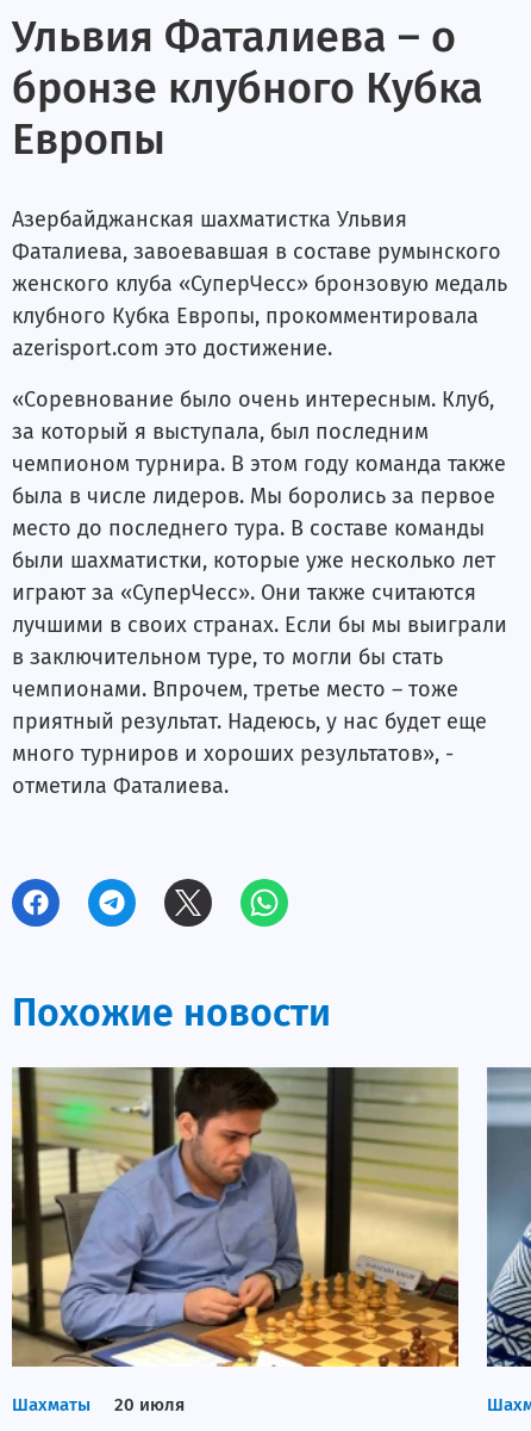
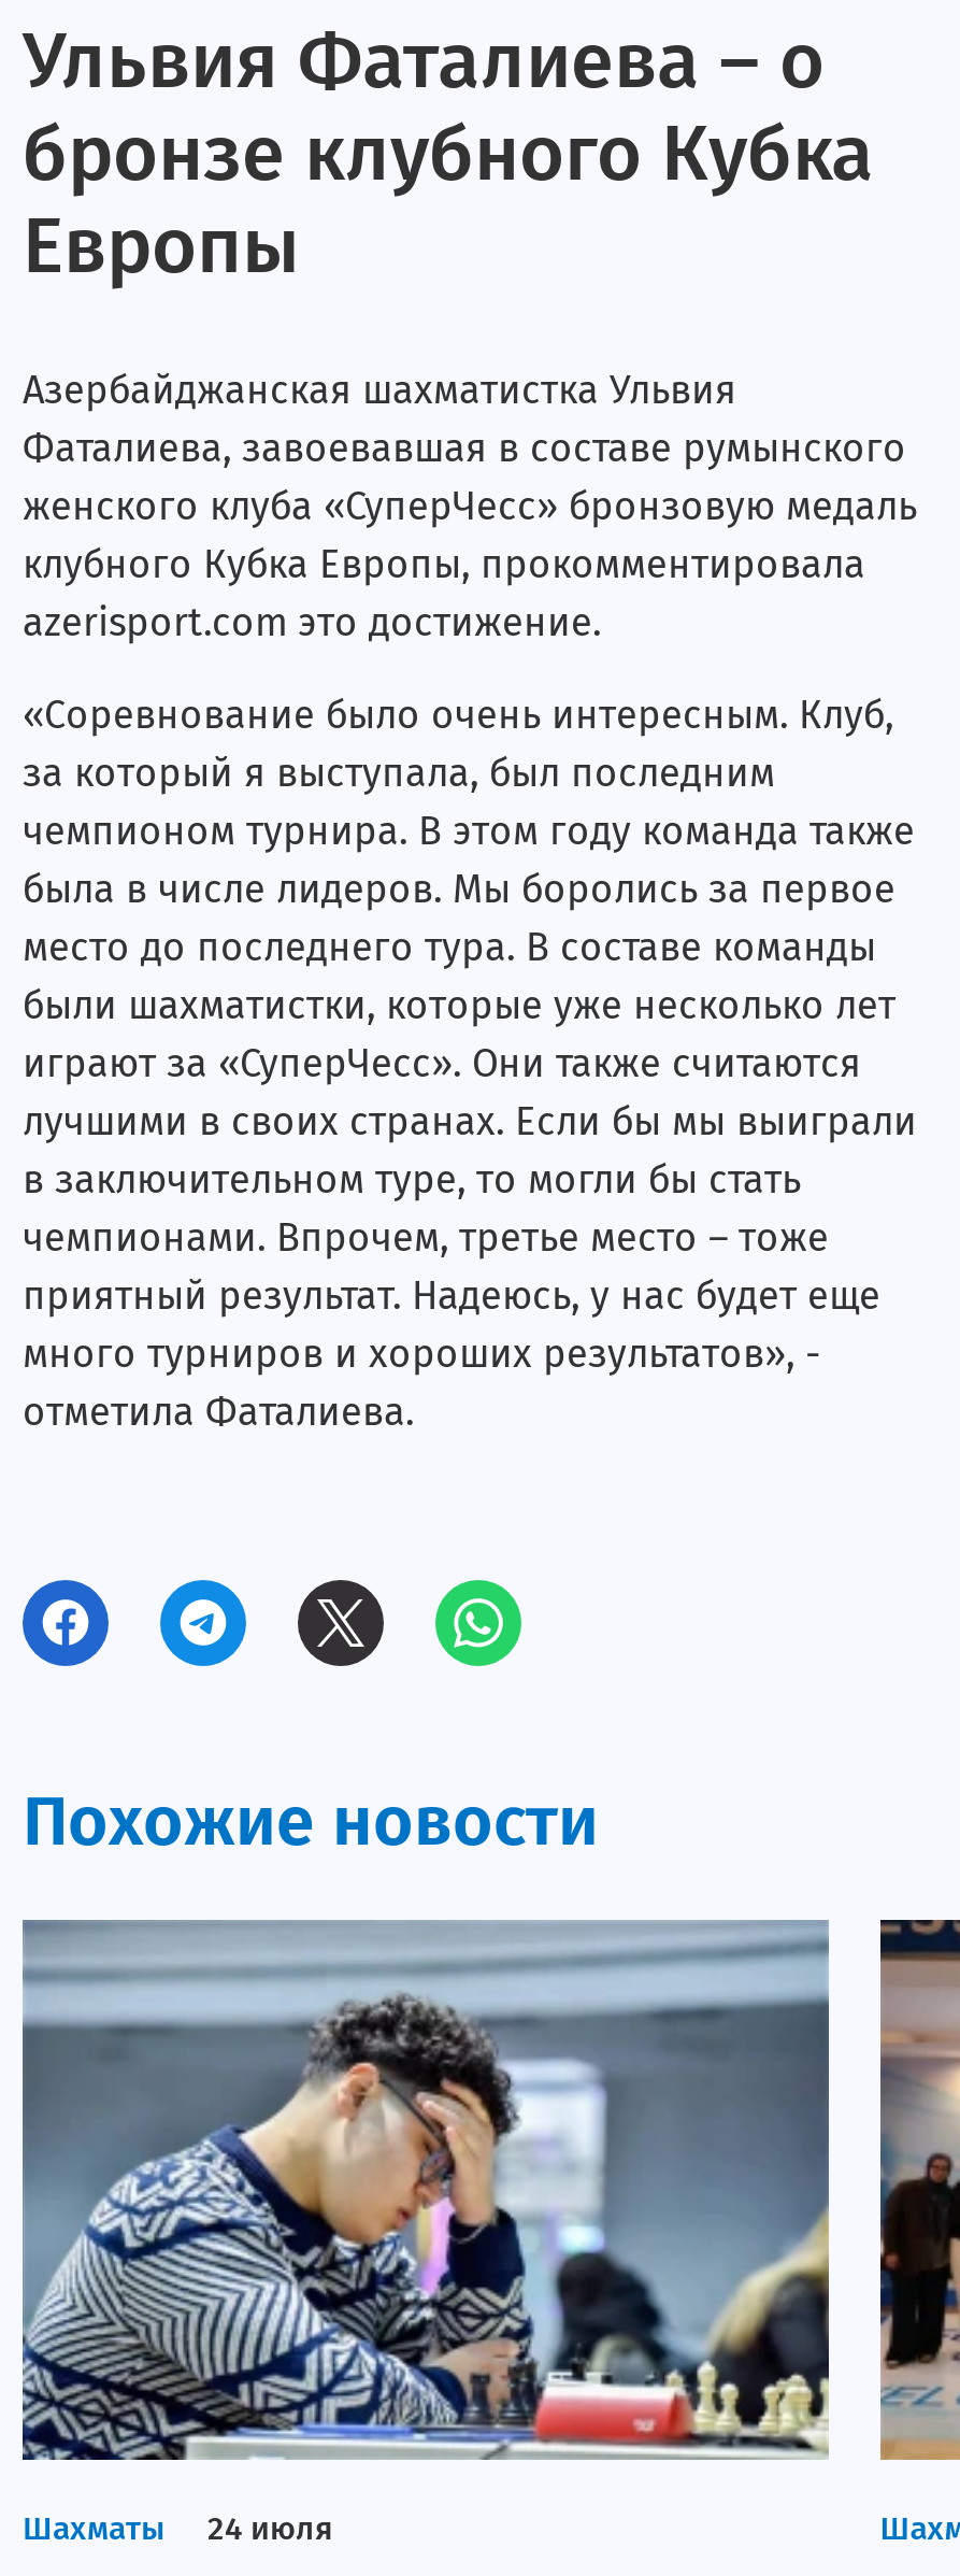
[11,1066,460,1416] [image] | Шахматы 20 июля -> [20,1920,831,2549] [image] | Шахматы 24 июля
[486,1067,527,1368] [image] -> [878,1918,954,2462] [image]

